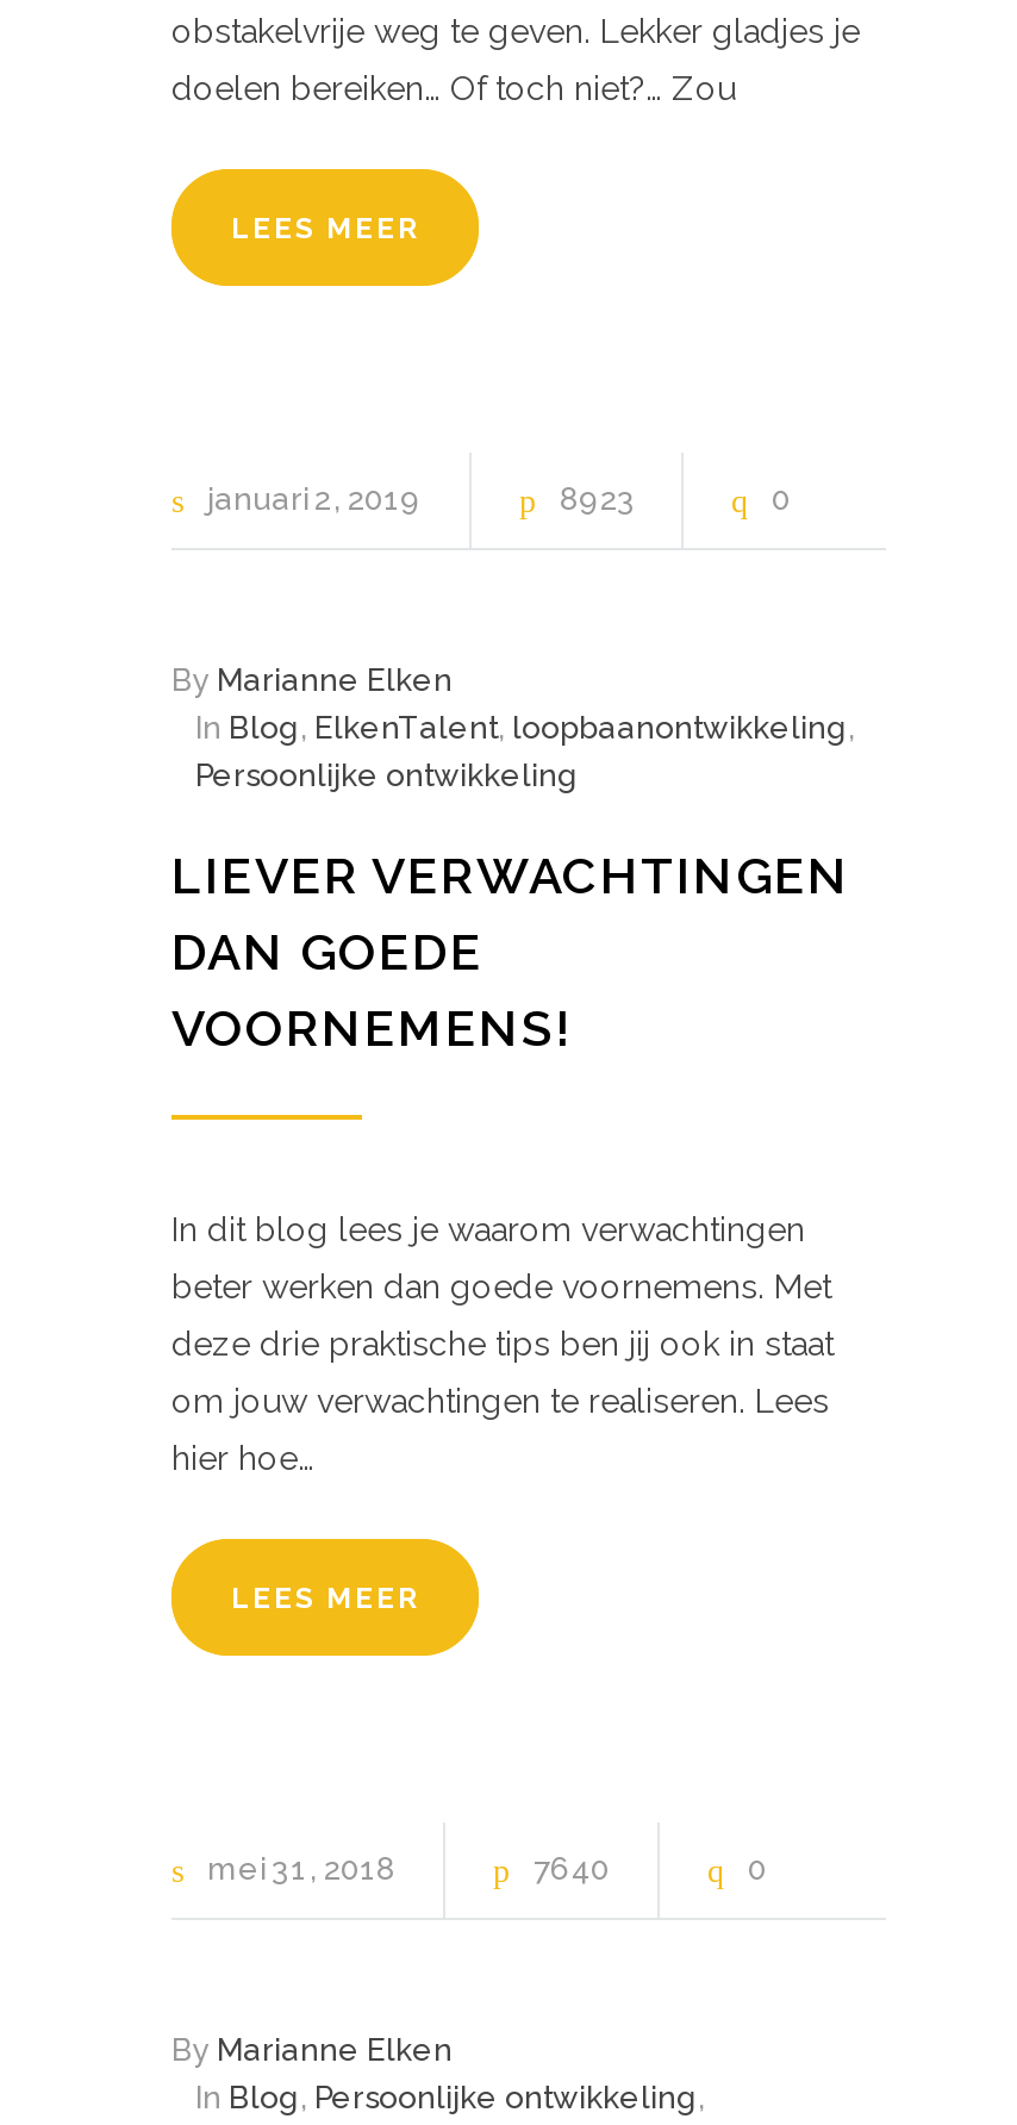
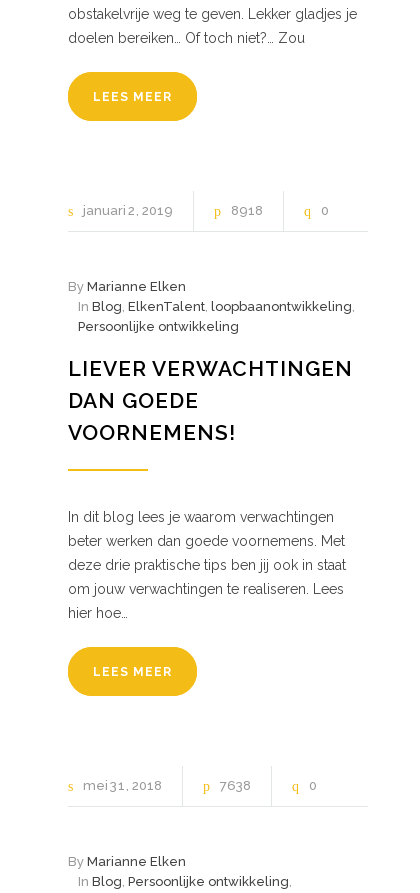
[560,482,634,518] 8923 -> [231,203,263,218] 8918
[534,1852,610,1887] 7640 -> [220,778,251,793] 7638

